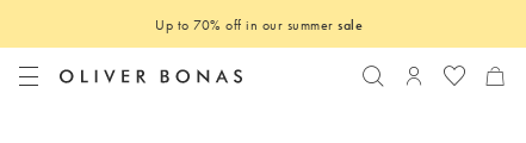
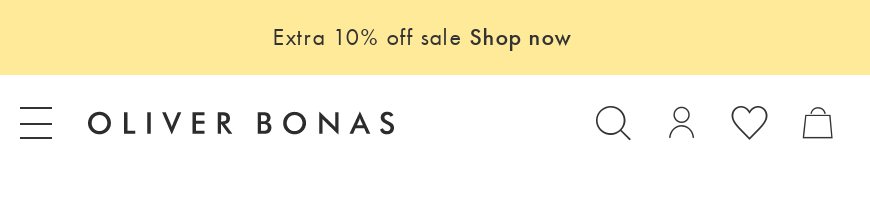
[155,15,363,34] Up to 70% off in our summer sale -> [272,20,572,52] Extra 10% off sale Shop now

